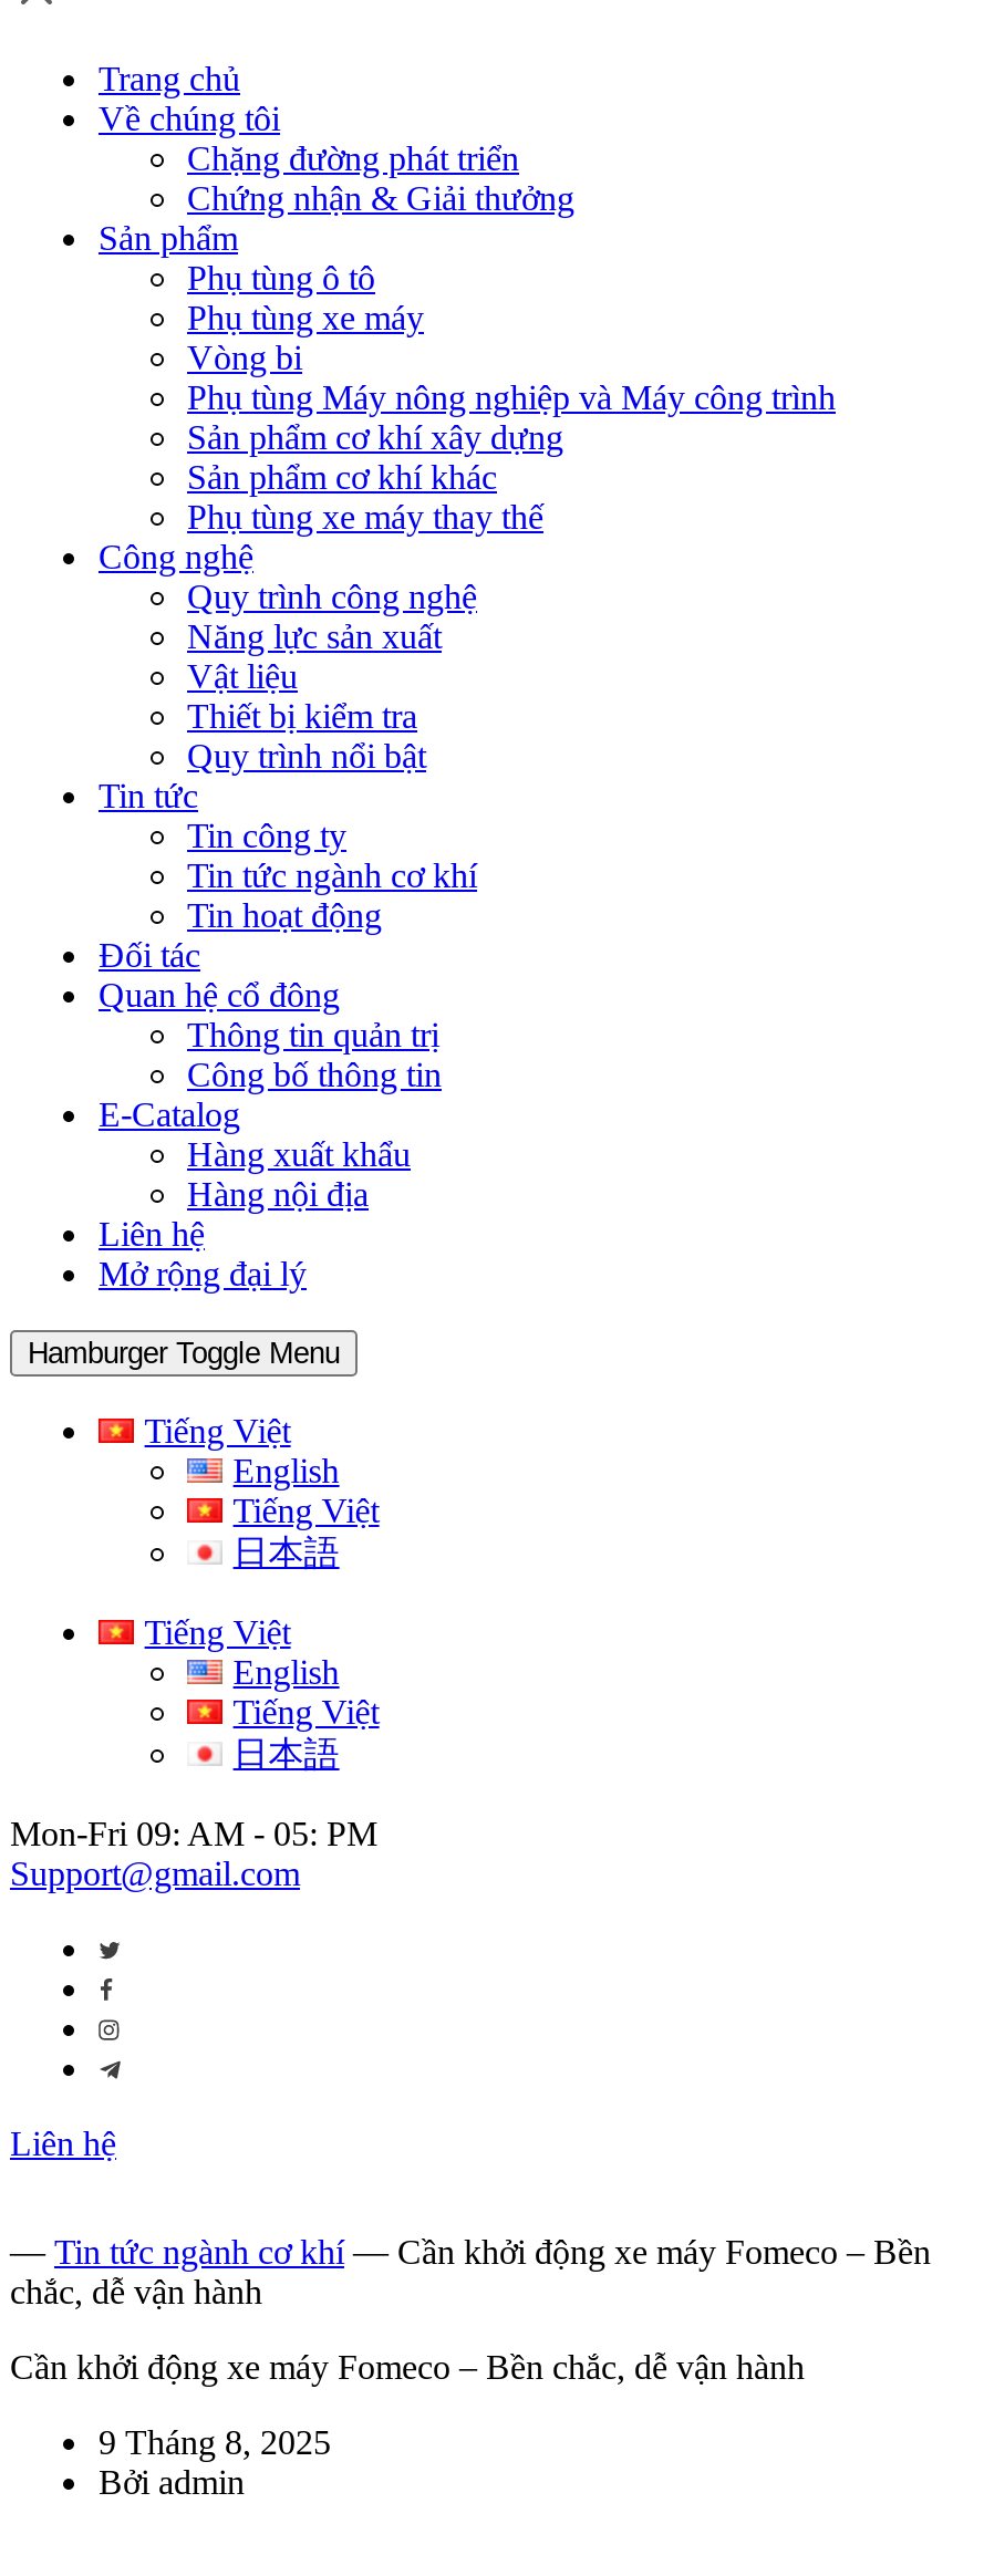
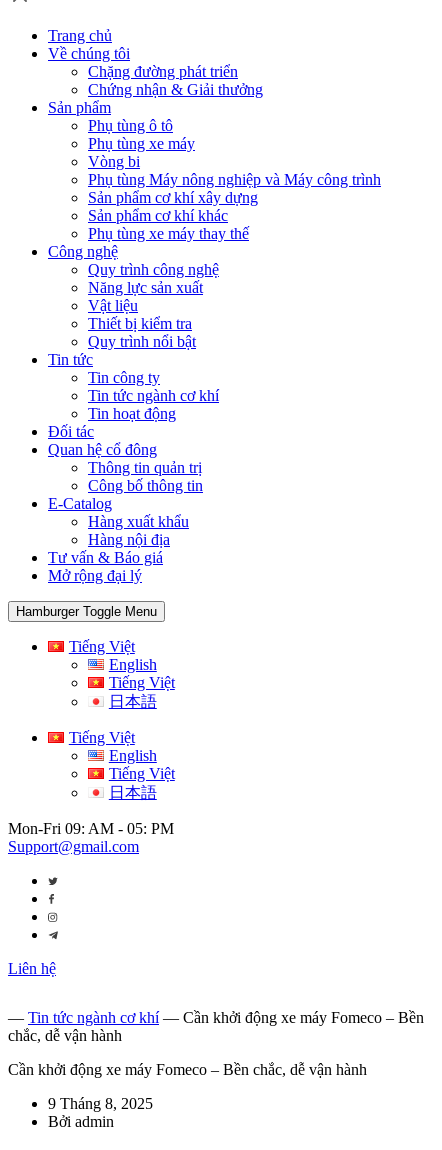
[99,1215,205,1253] Liên hệ -> [48,549,163,566] Tư vấn & Báo giá

